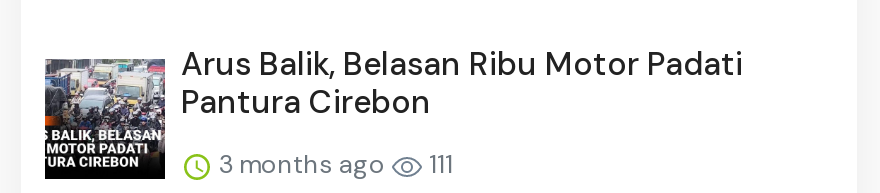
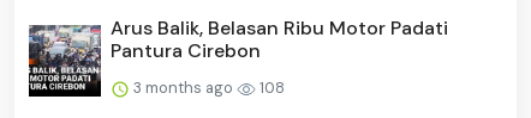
[213,147,453,181] 3 months ago 111 -> [130,78,285,98] 3 months ago 108

